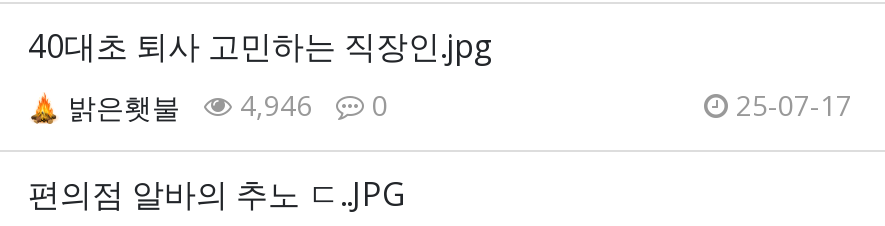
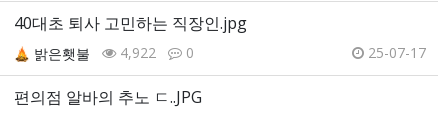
[232,86,312,124] 4,946 -> [116,43,156,62] 4,922

